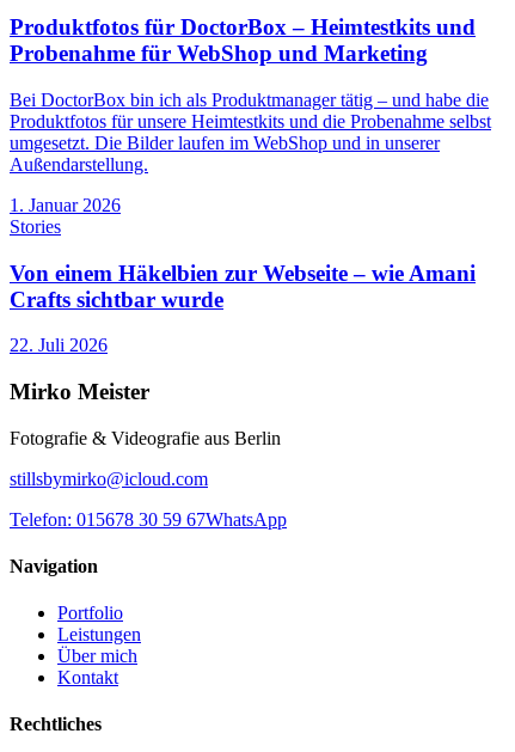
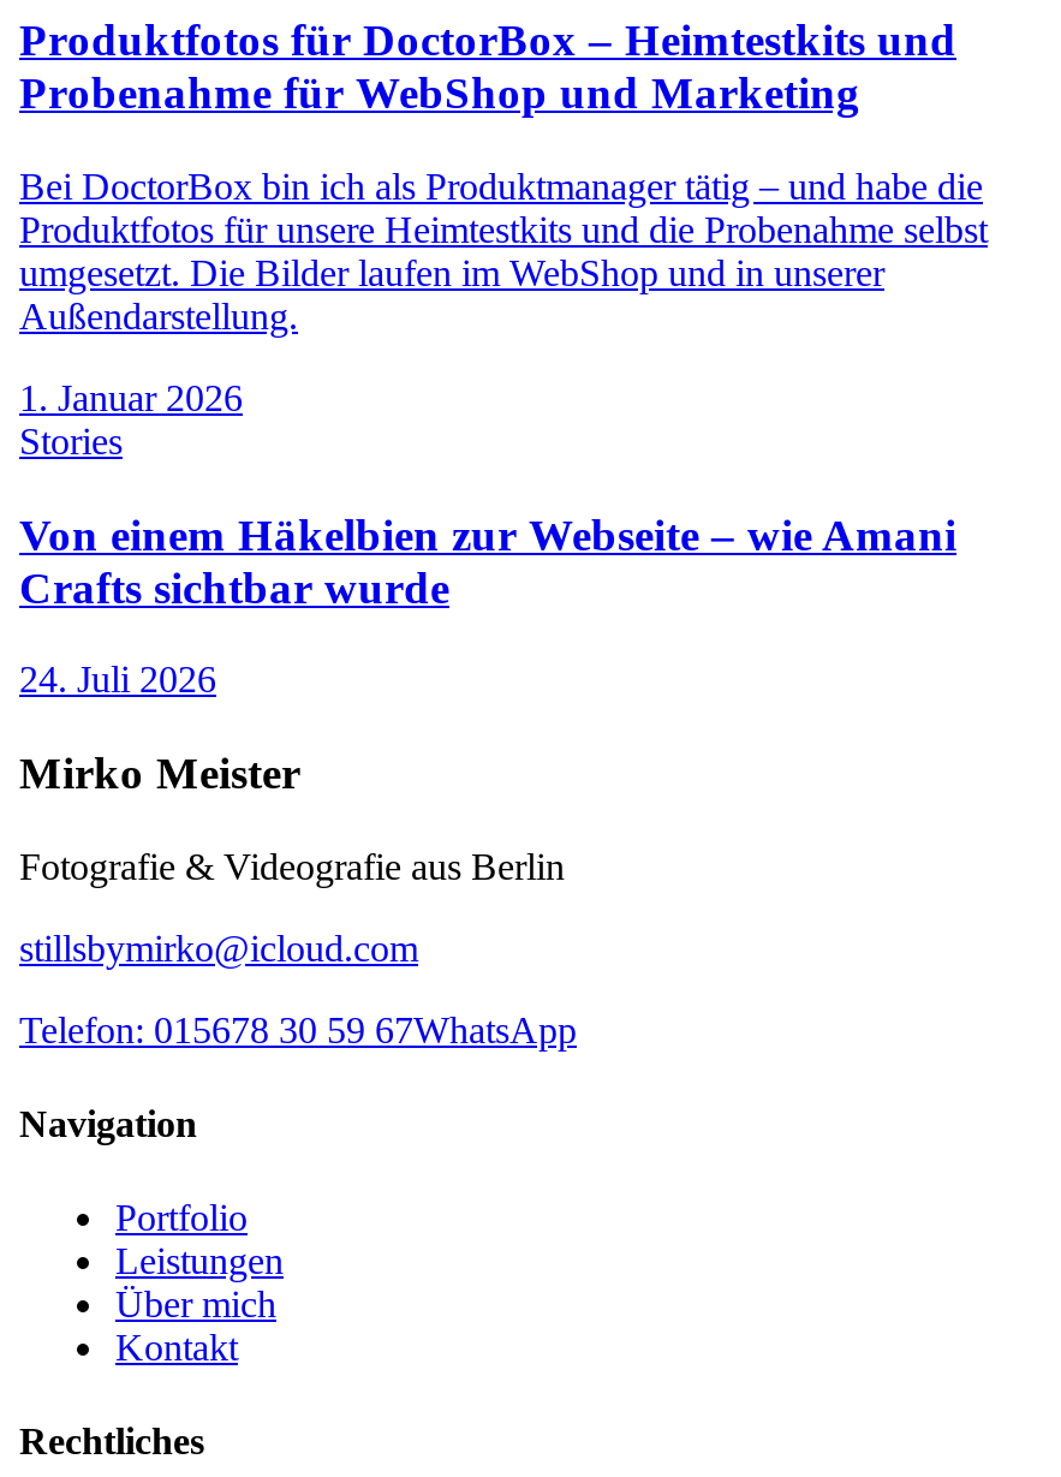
[10,335,108,355] 22. Juli 2026 -> [19,659,216,700] 24. Juli 2026

